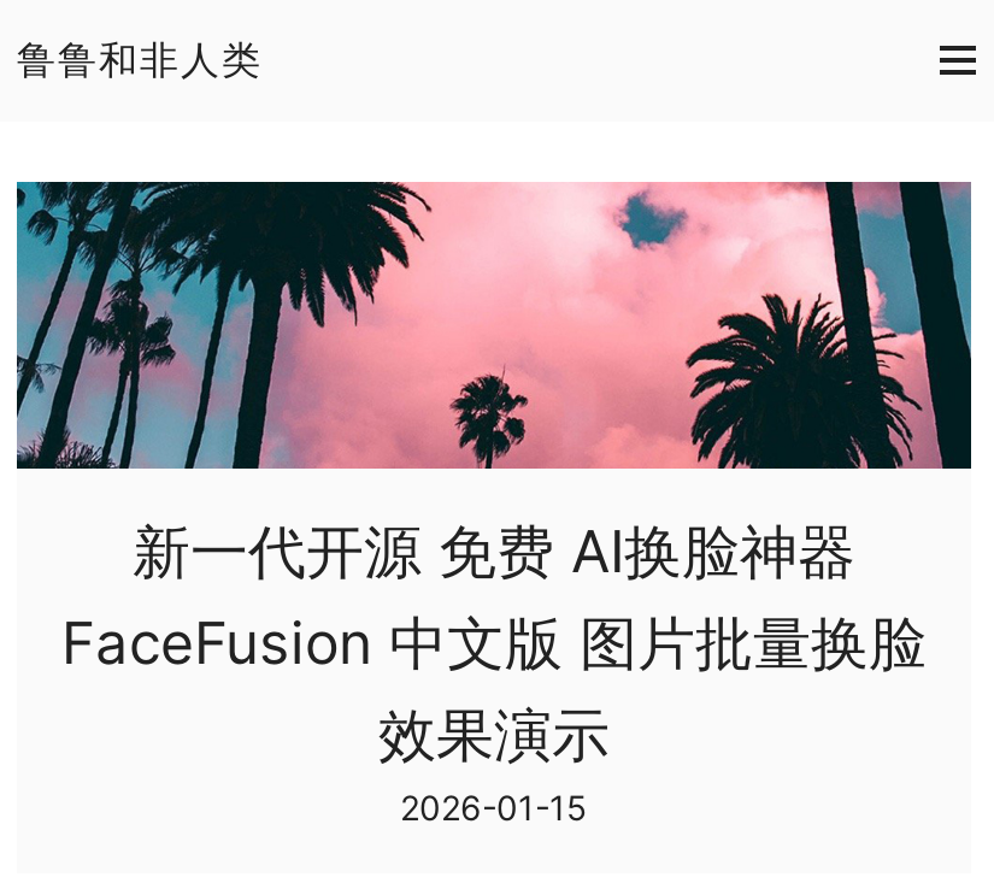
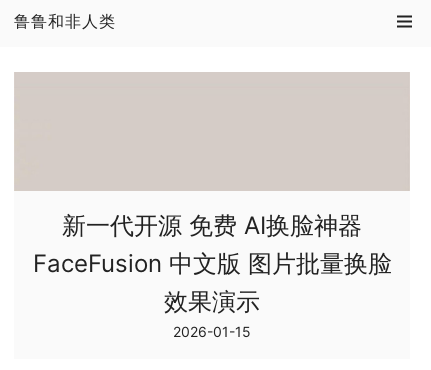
[14,179,974,471] [image] -> none

